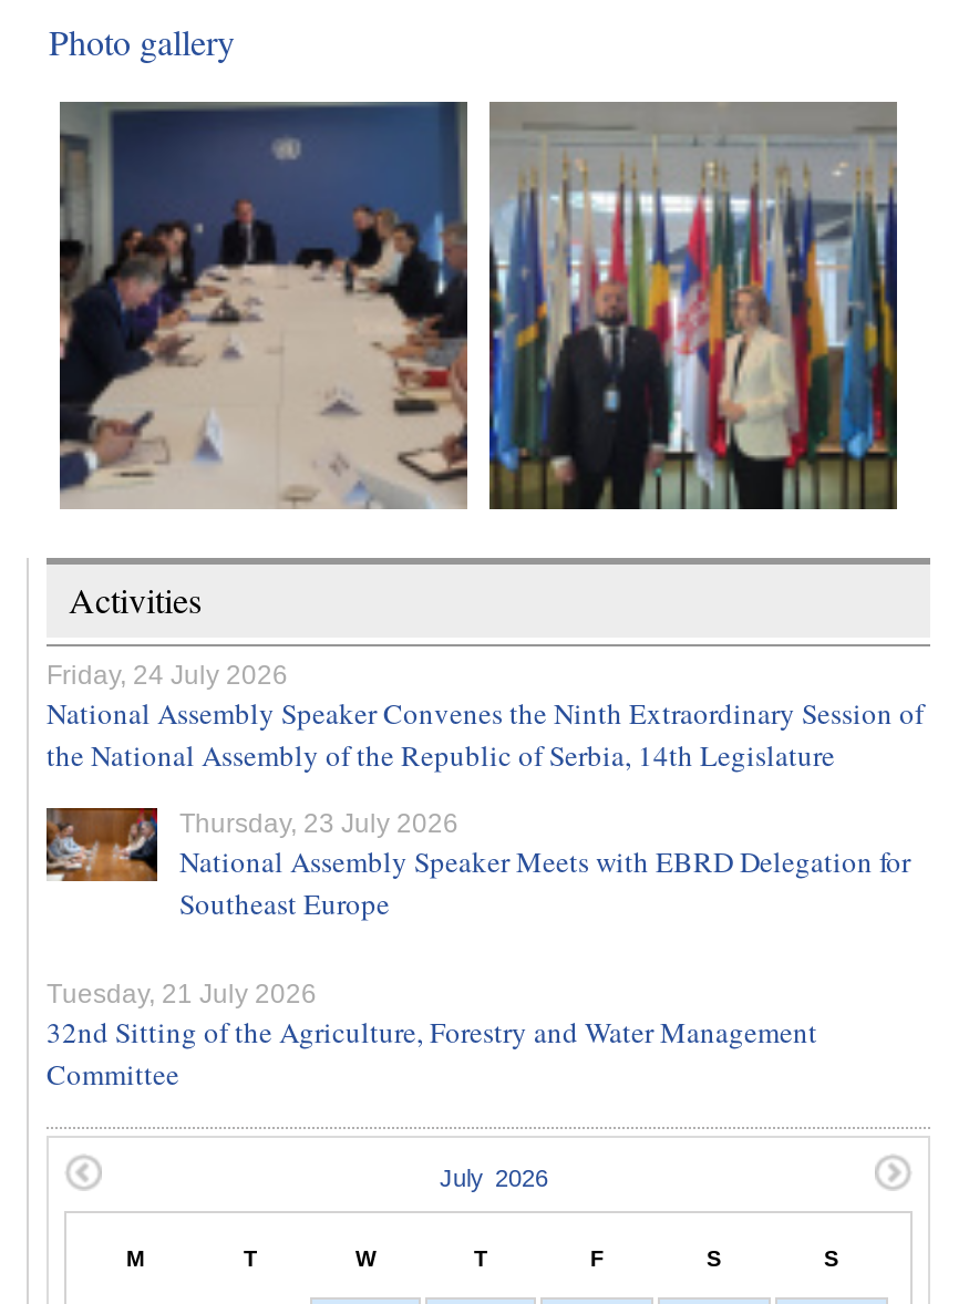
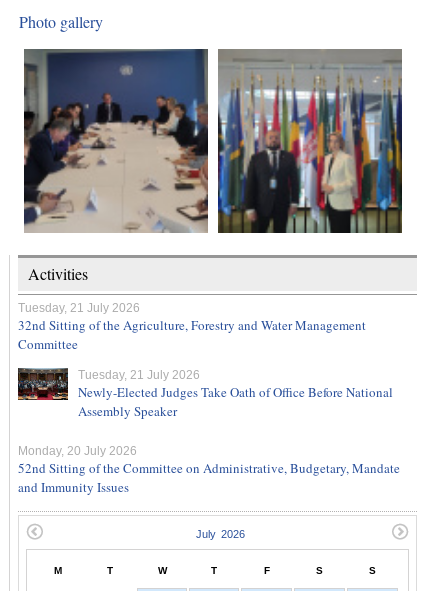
[47,660,924,923] Friday, 24 July 2026 | National Assembly Speaker Convenes the Ninth Extraordinary Session of | the National Assembly of the Republic of Serbia, 14th Legislature | Thursday, 23 July 2026 | National Assembly Speaker Meets with EBRD Delegation for | Southeast Europe -> none
[47,806,148,881] [image] -> [18,367,64,401] [image]
moved [47,979,817,1094] -> [18,301,366,353]: Tuesday, 21 July 2026 | 32nd Sitting of the Agriculture, Forestry and Water Management | Committee
none -> [18,368,400,496] Tuesday, 21 July 2026 | Newly-Elected Judges Take Oath of Office Before National | Assembly Speaker | Monday, 20 July 2026 | 52nd Sitting of the Committee on Administrative, Budgetary, Mandate | and Immunity Issues

